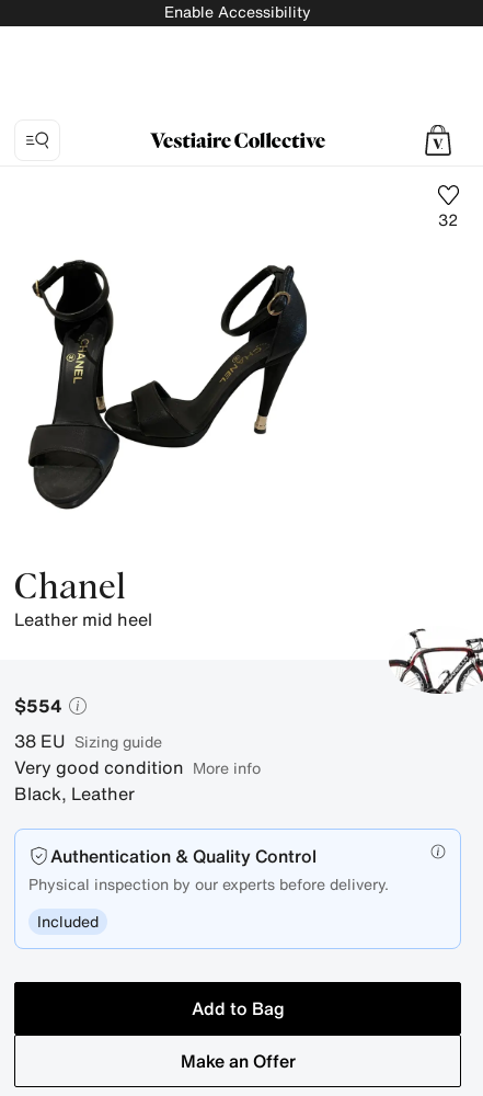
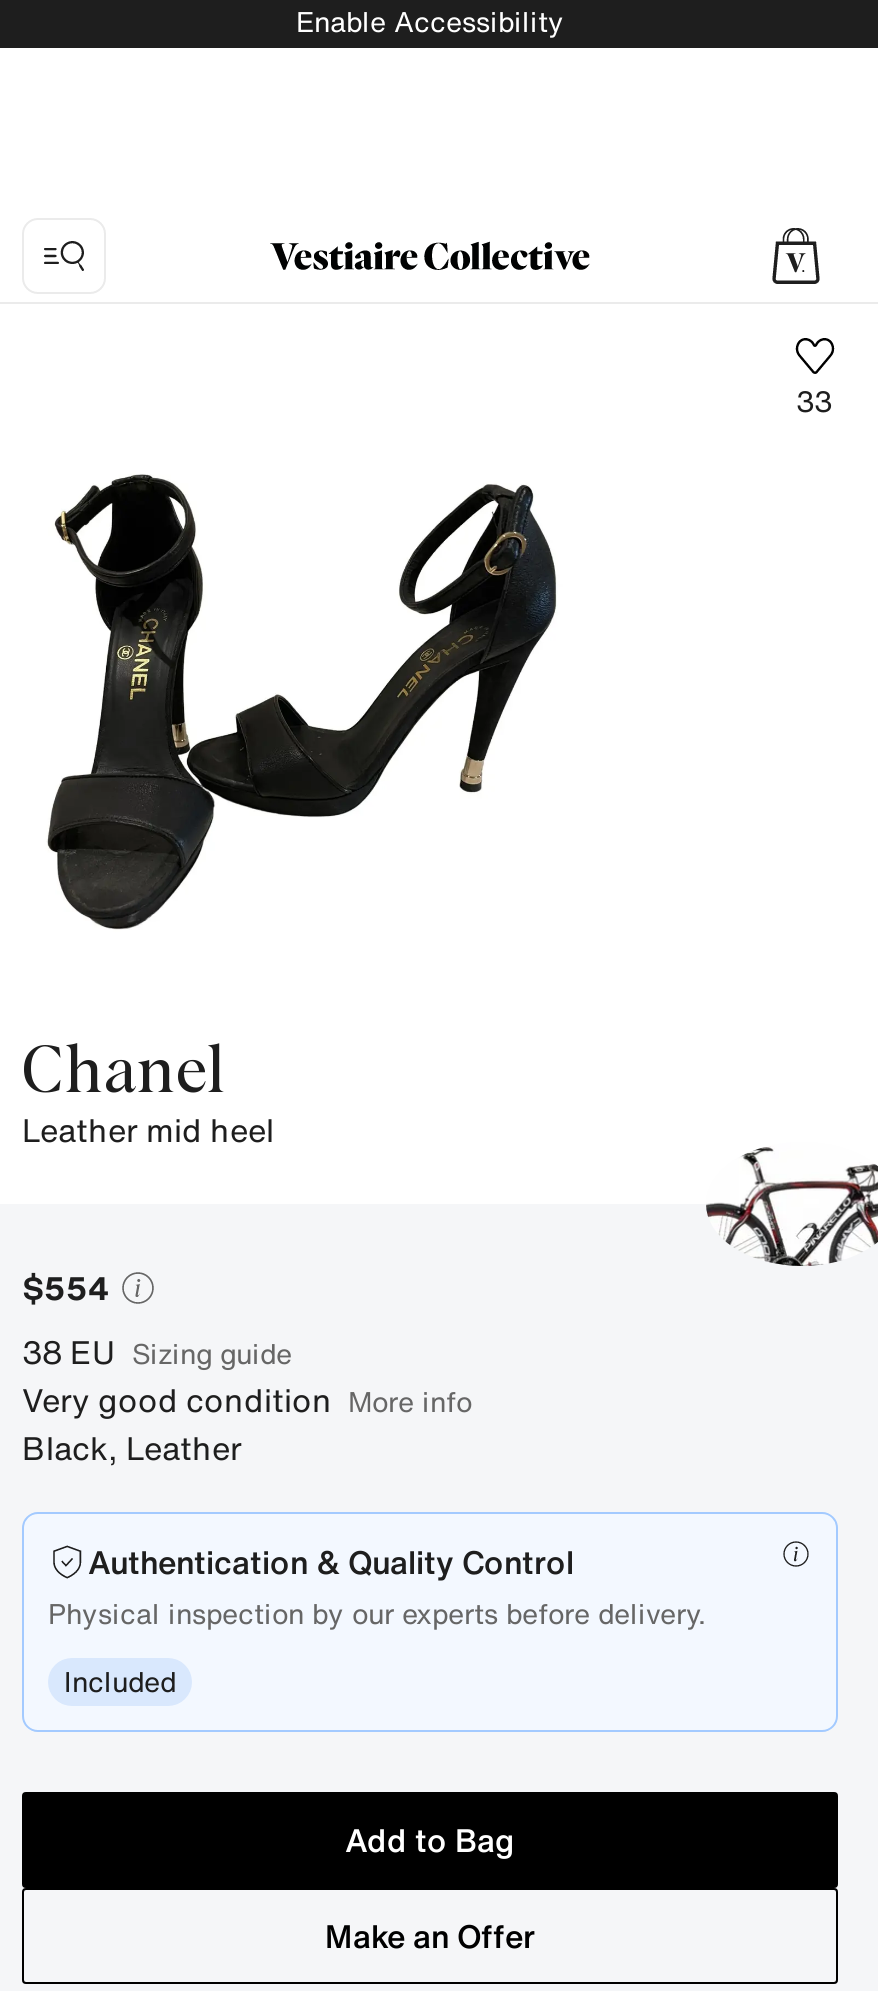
[438,208,458,231] 32 -> [796,380,832,422] 33

